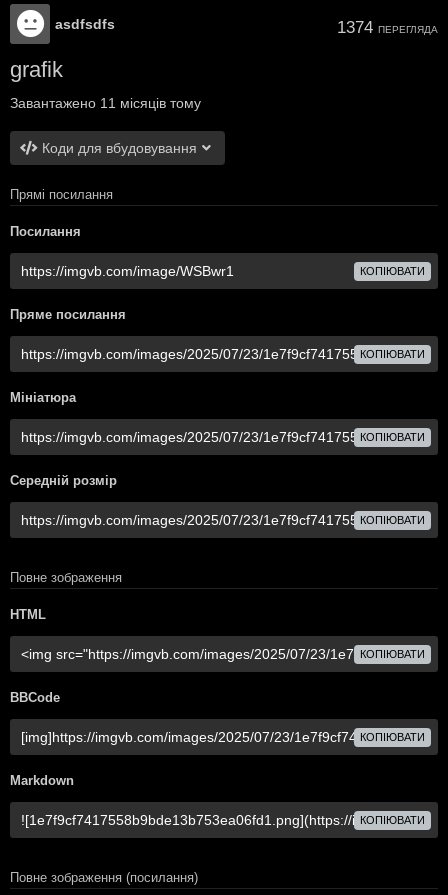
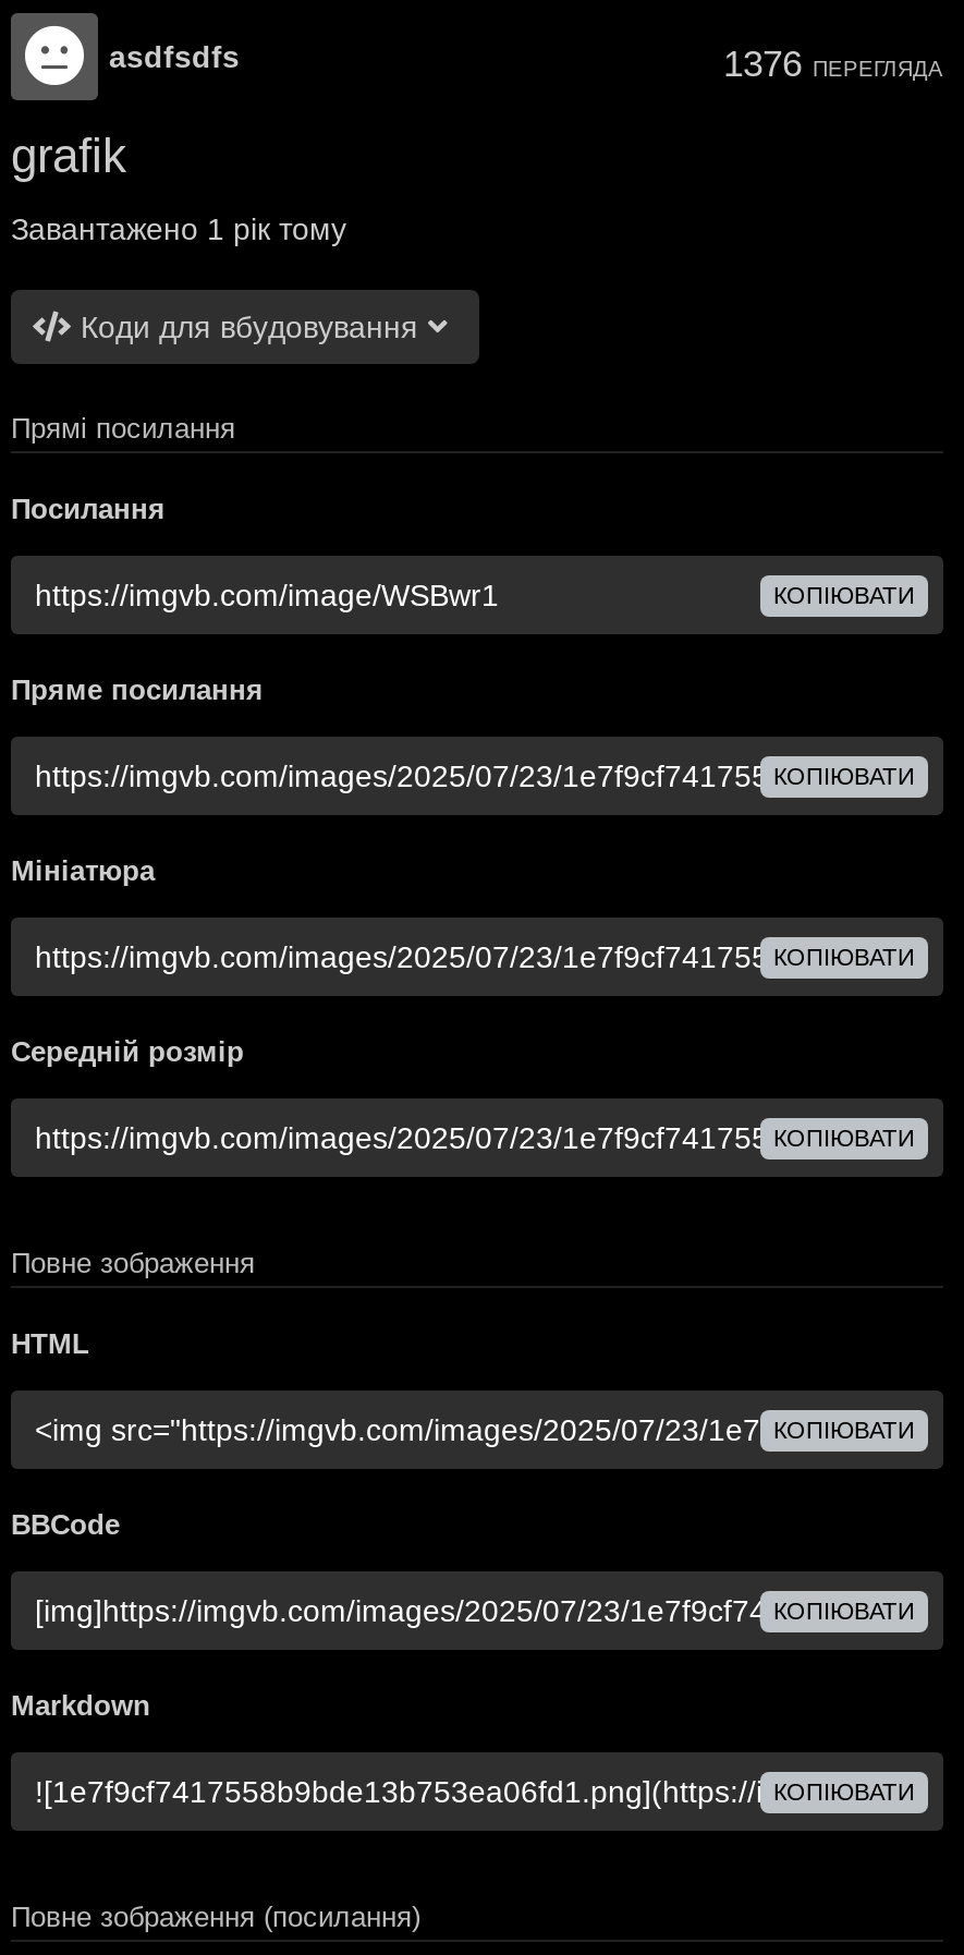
[337,18,438,37] 1374 ПЕРЕГЛЯДА -> [723,44,943,85] 1376 ПЕРЕГЛЯДА
[10,95,201,111] Завантажено 11 місяців тому -> [11,211,346,246] Завантажено 1 рік тому

